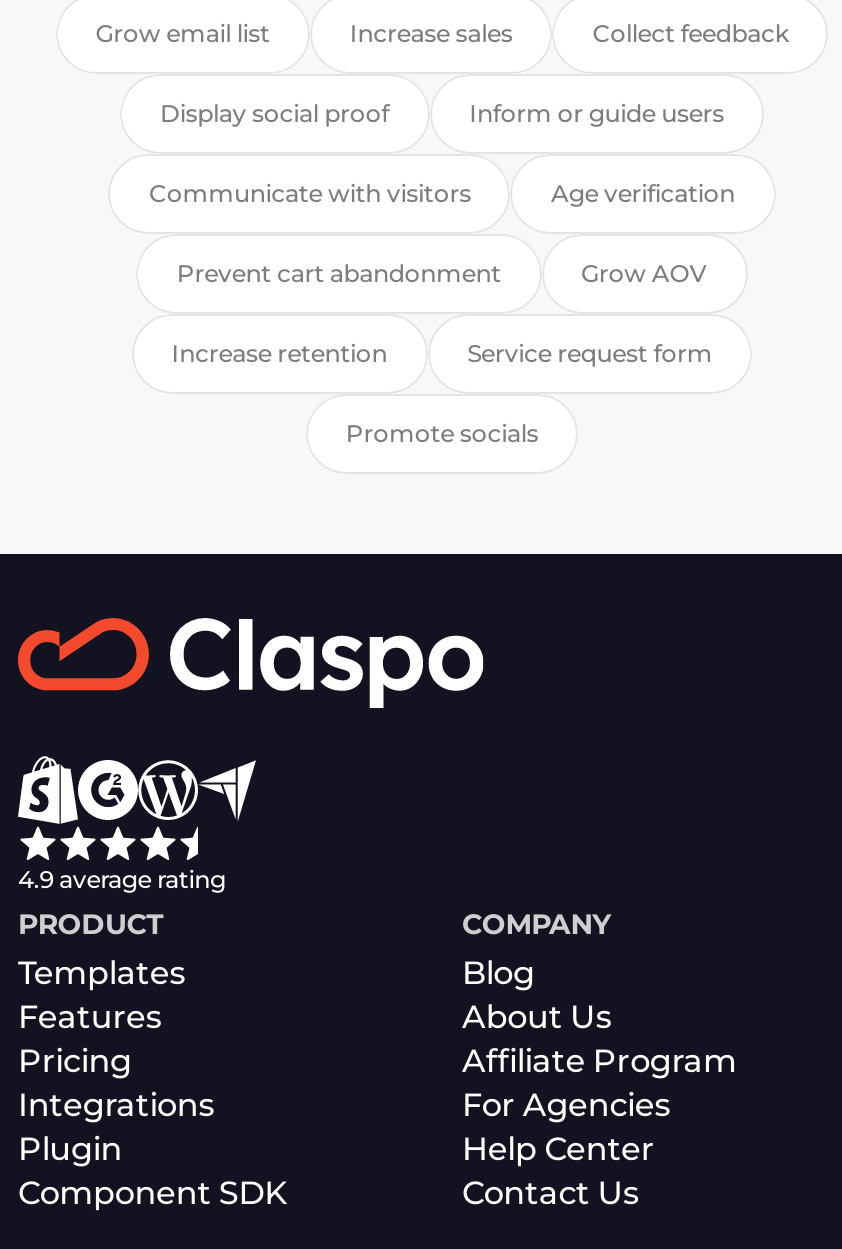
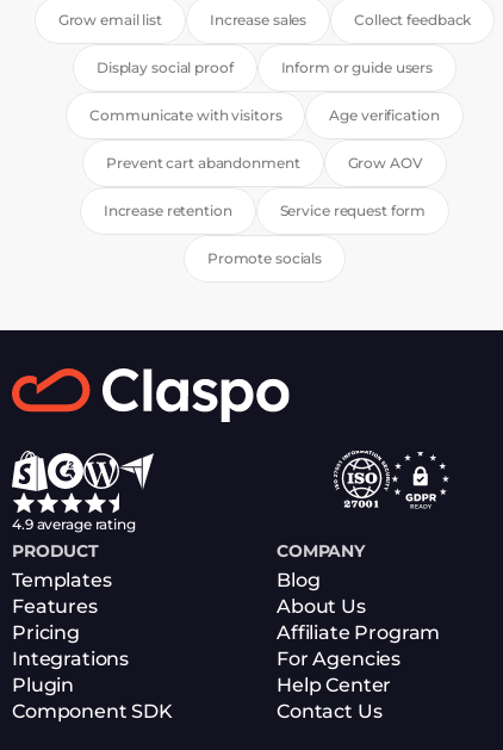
none -> [333,450,449,509] [image]

